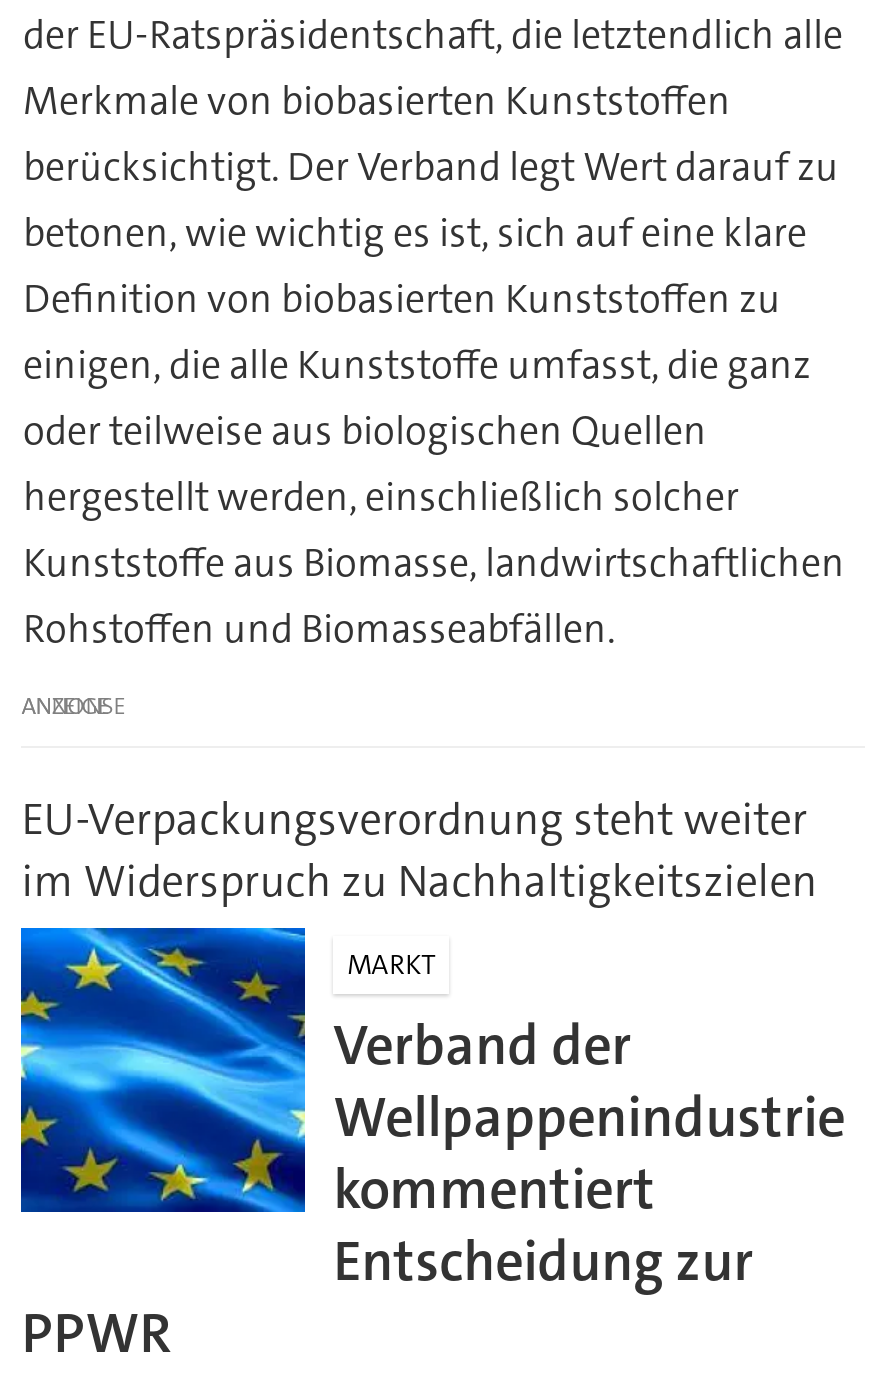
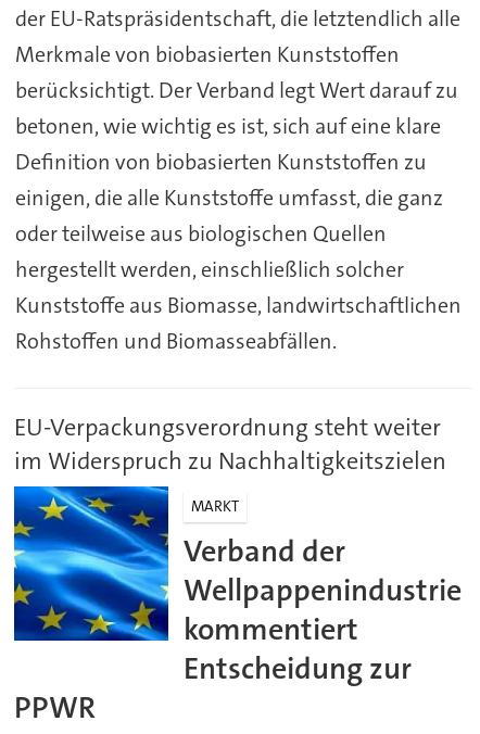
[21,691,109,723] ANZEIGE -> none

